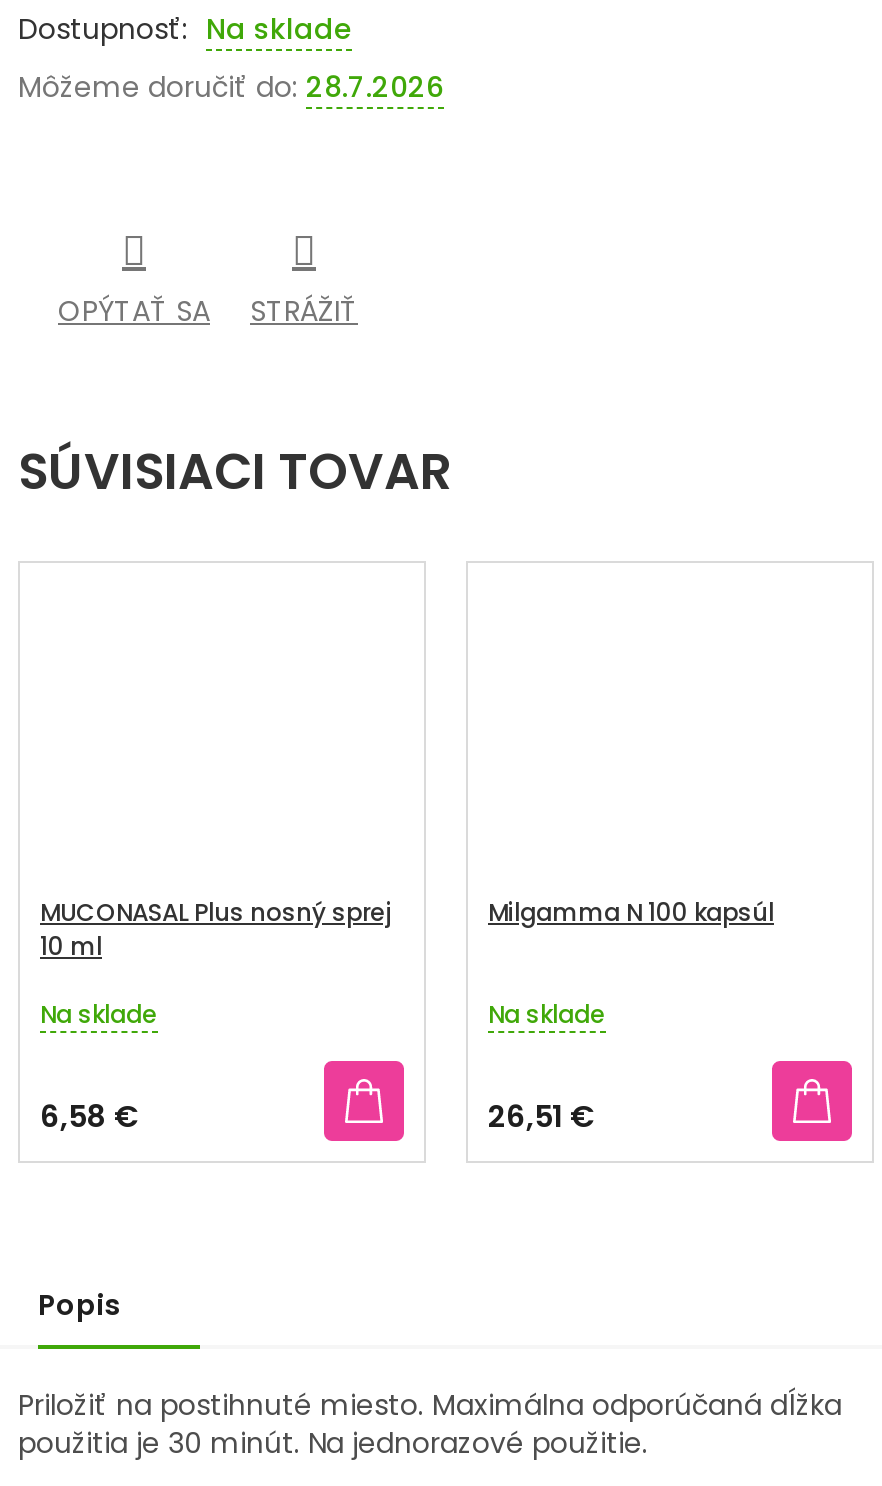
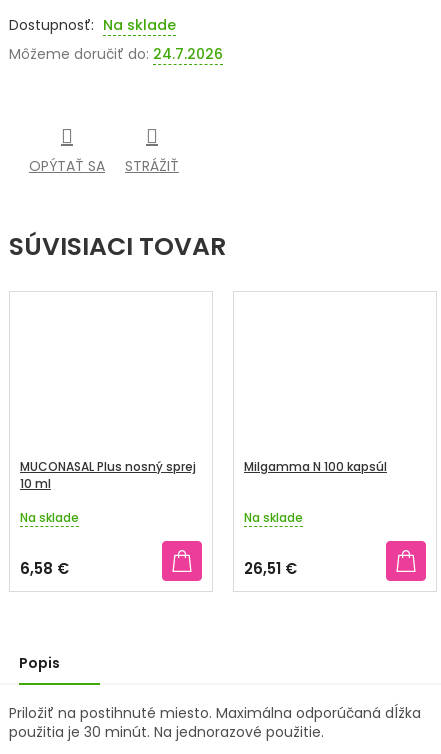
[18,67,444,107] Môžeme doručiť do: 28.7.2026 -> [9,44,223,64] Môžeme doručiť do: 24.7.2026

